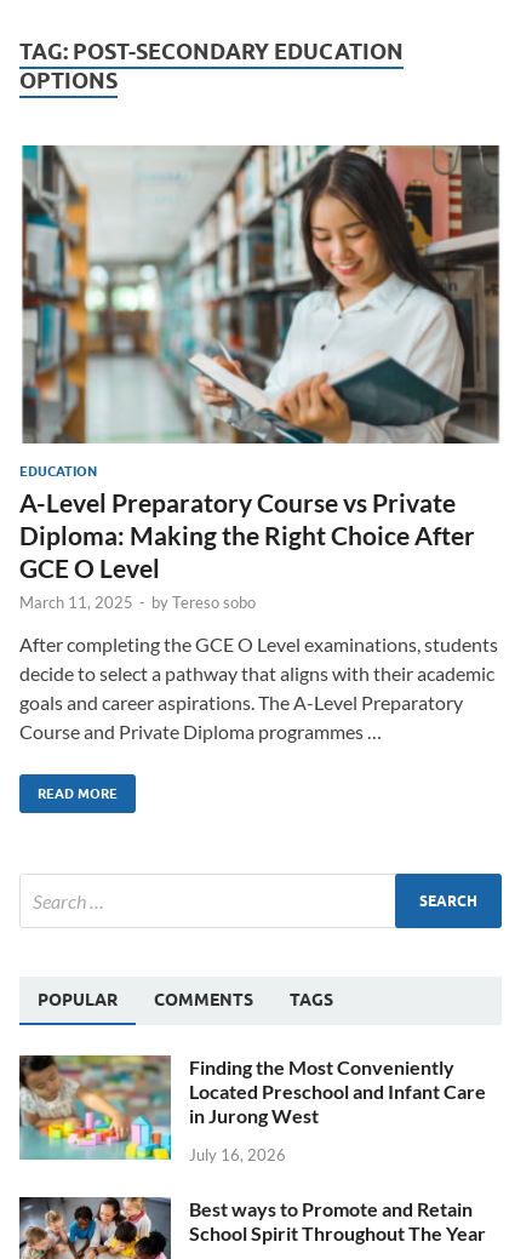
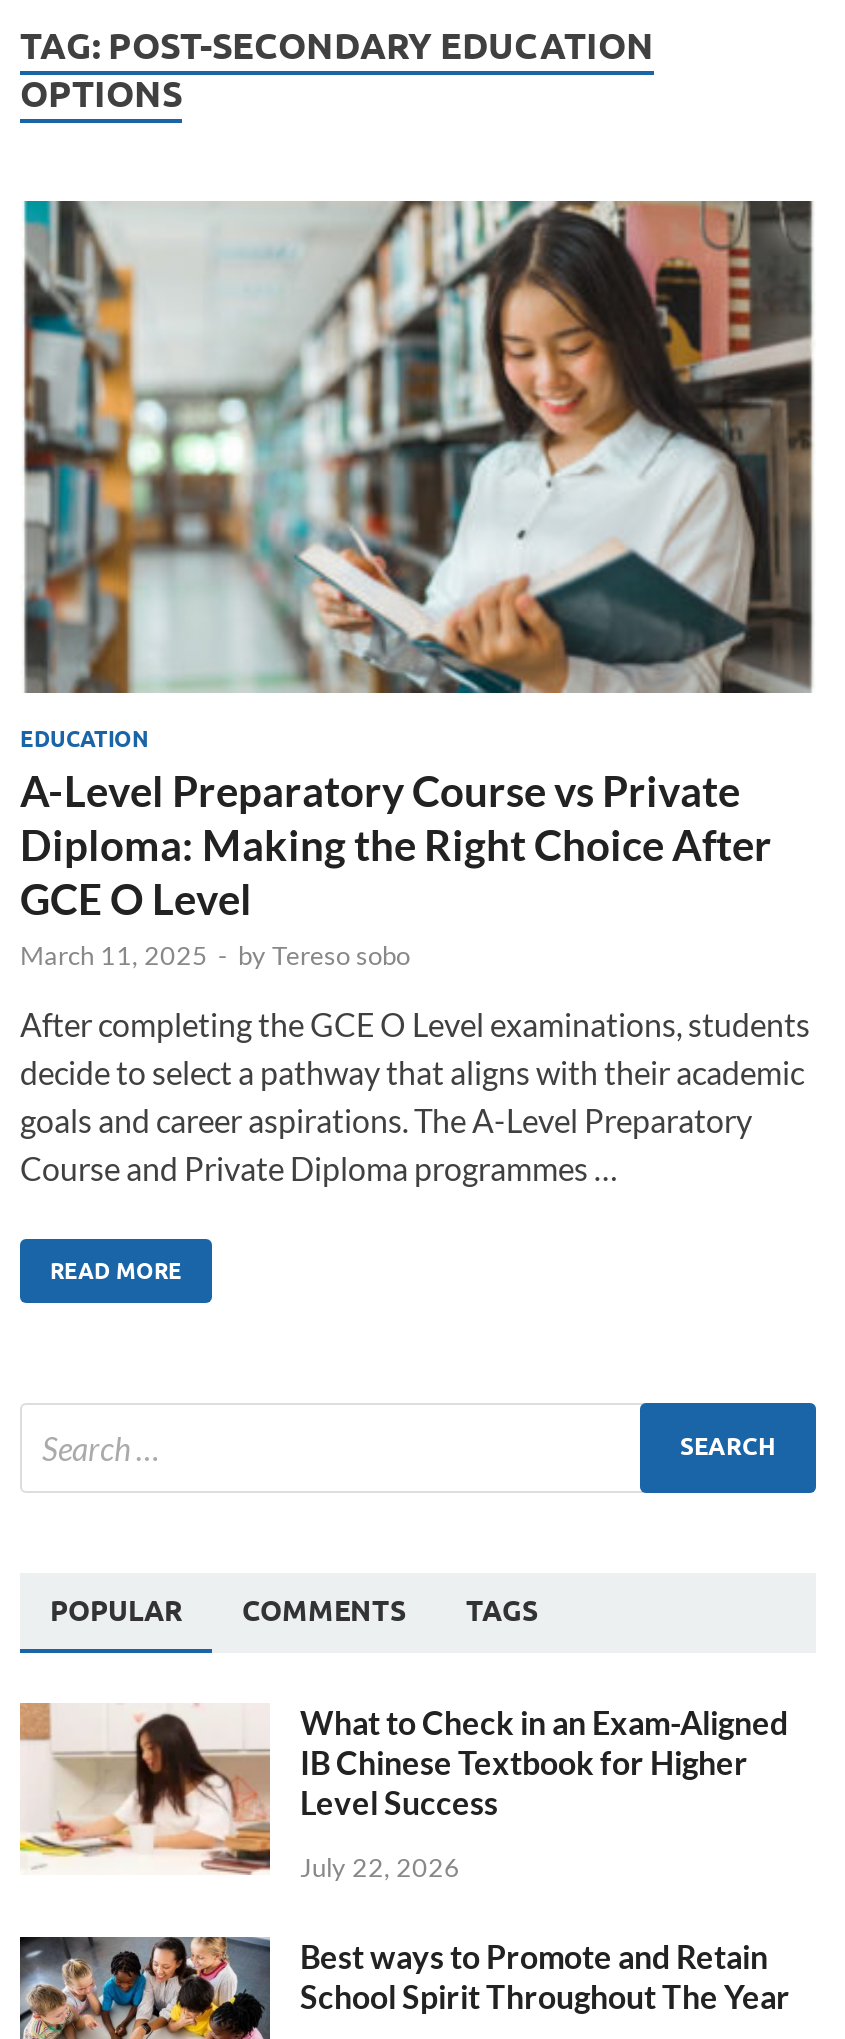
[18,1054,486,1161] [image] | Finding the Most Conveniently | Located Preschool and Infant Care | in Jurong West -> [18,1701,788,1875] [image] | What to Check in an Exam-Aligned | IB Chinese Textbook for Higher | Level Success
[189,1145,286,1164] July 16, 2026 -> [300,1851,460,1883] July 22, 2026

